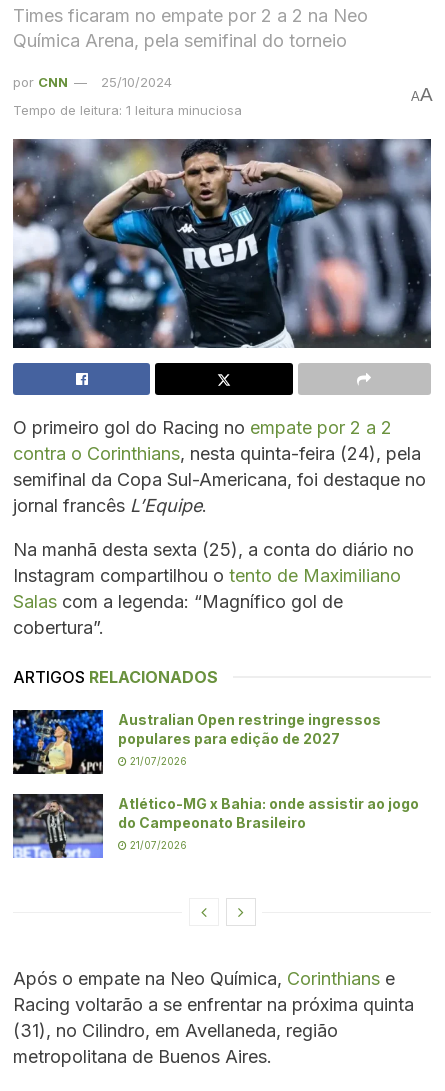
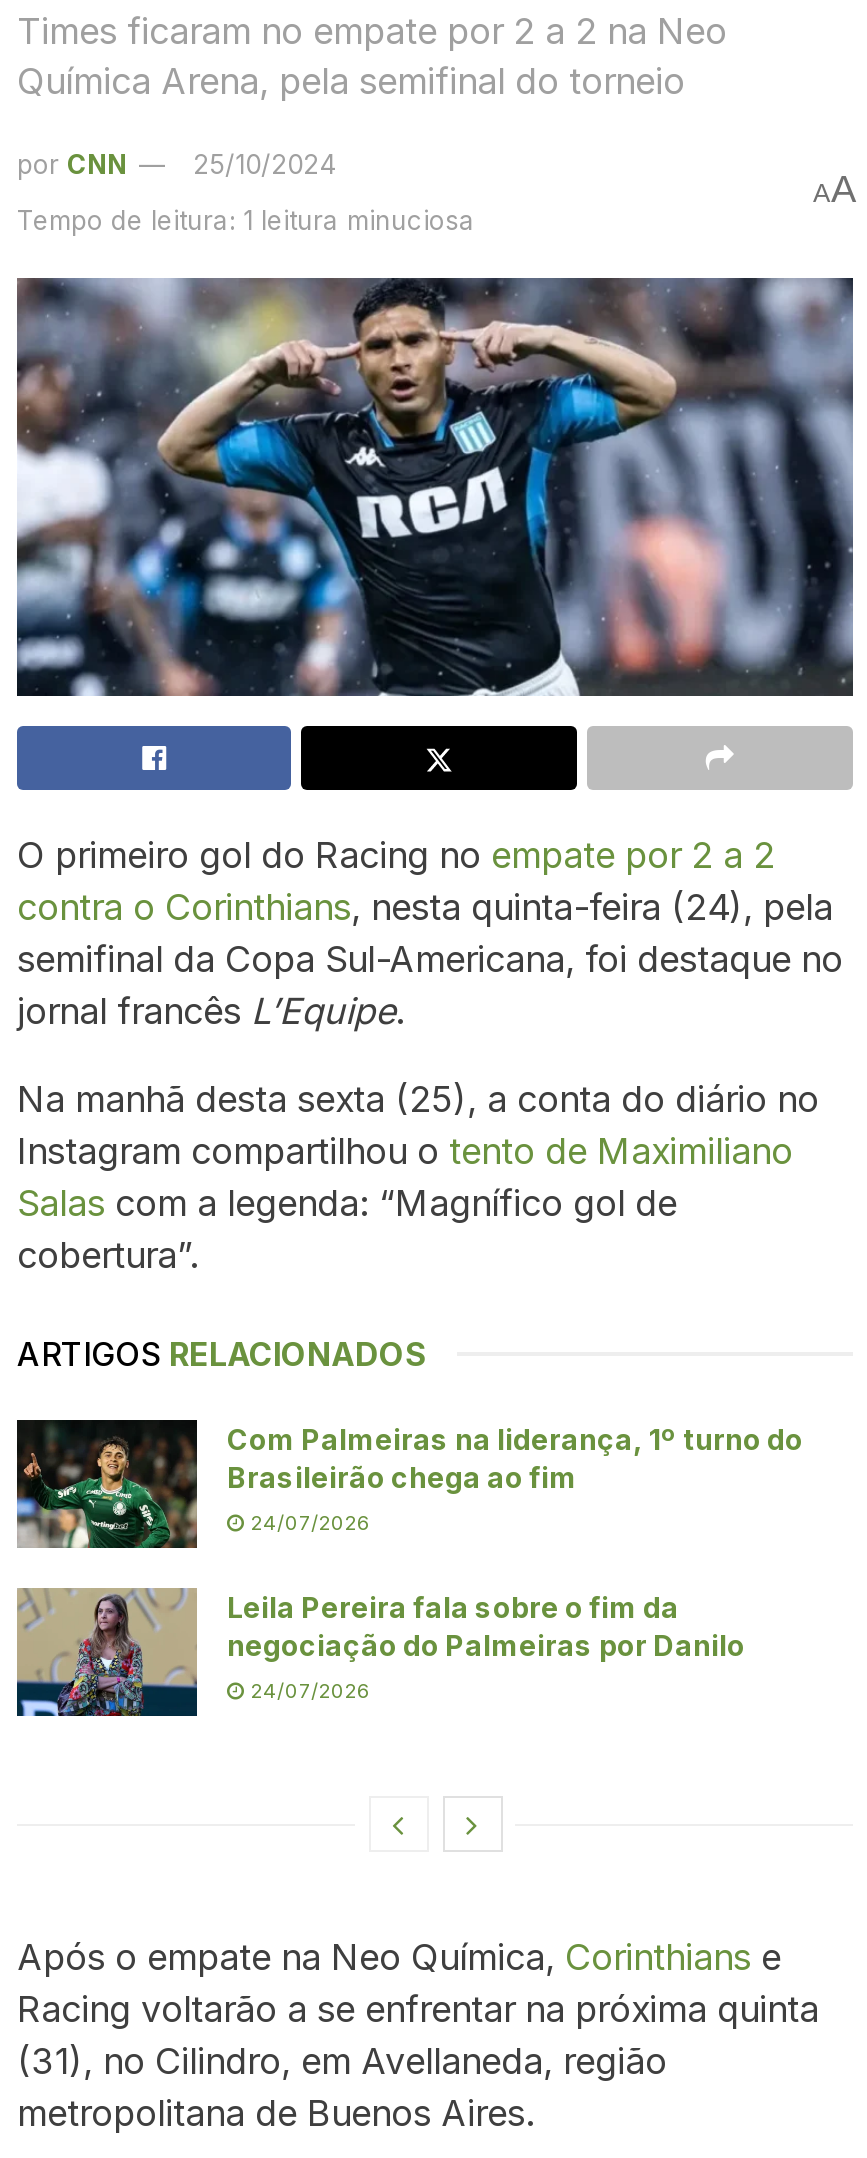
[12,709,381,775] [image] | Australian Open restringe ingressos | populares para edição de 2027 -> [15,1418,803,1550] [image] | Com Palmeiras na liderança, 1º turno do | Brasileirão chega ao fim
[127,755,187,767] 21/07/2026 -> [245,1510,371,1534] 24/07/2026
[12,794,419,859] [image] | Atlético-MG x Bahia: onde assistir ao jogo | do Campeonato Brasileiro -> [15,1588,745,1718] [image] | Leila Pereira fala sobre o fim da | negociação do Palmeiras por Danilo
[127,839,187,851] 21/07/2026 -> [245,1678,371,1702] 24/07/2026

